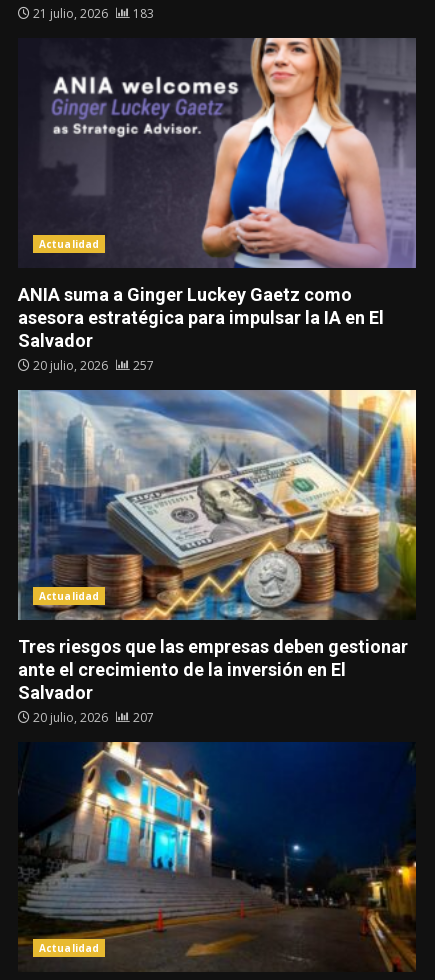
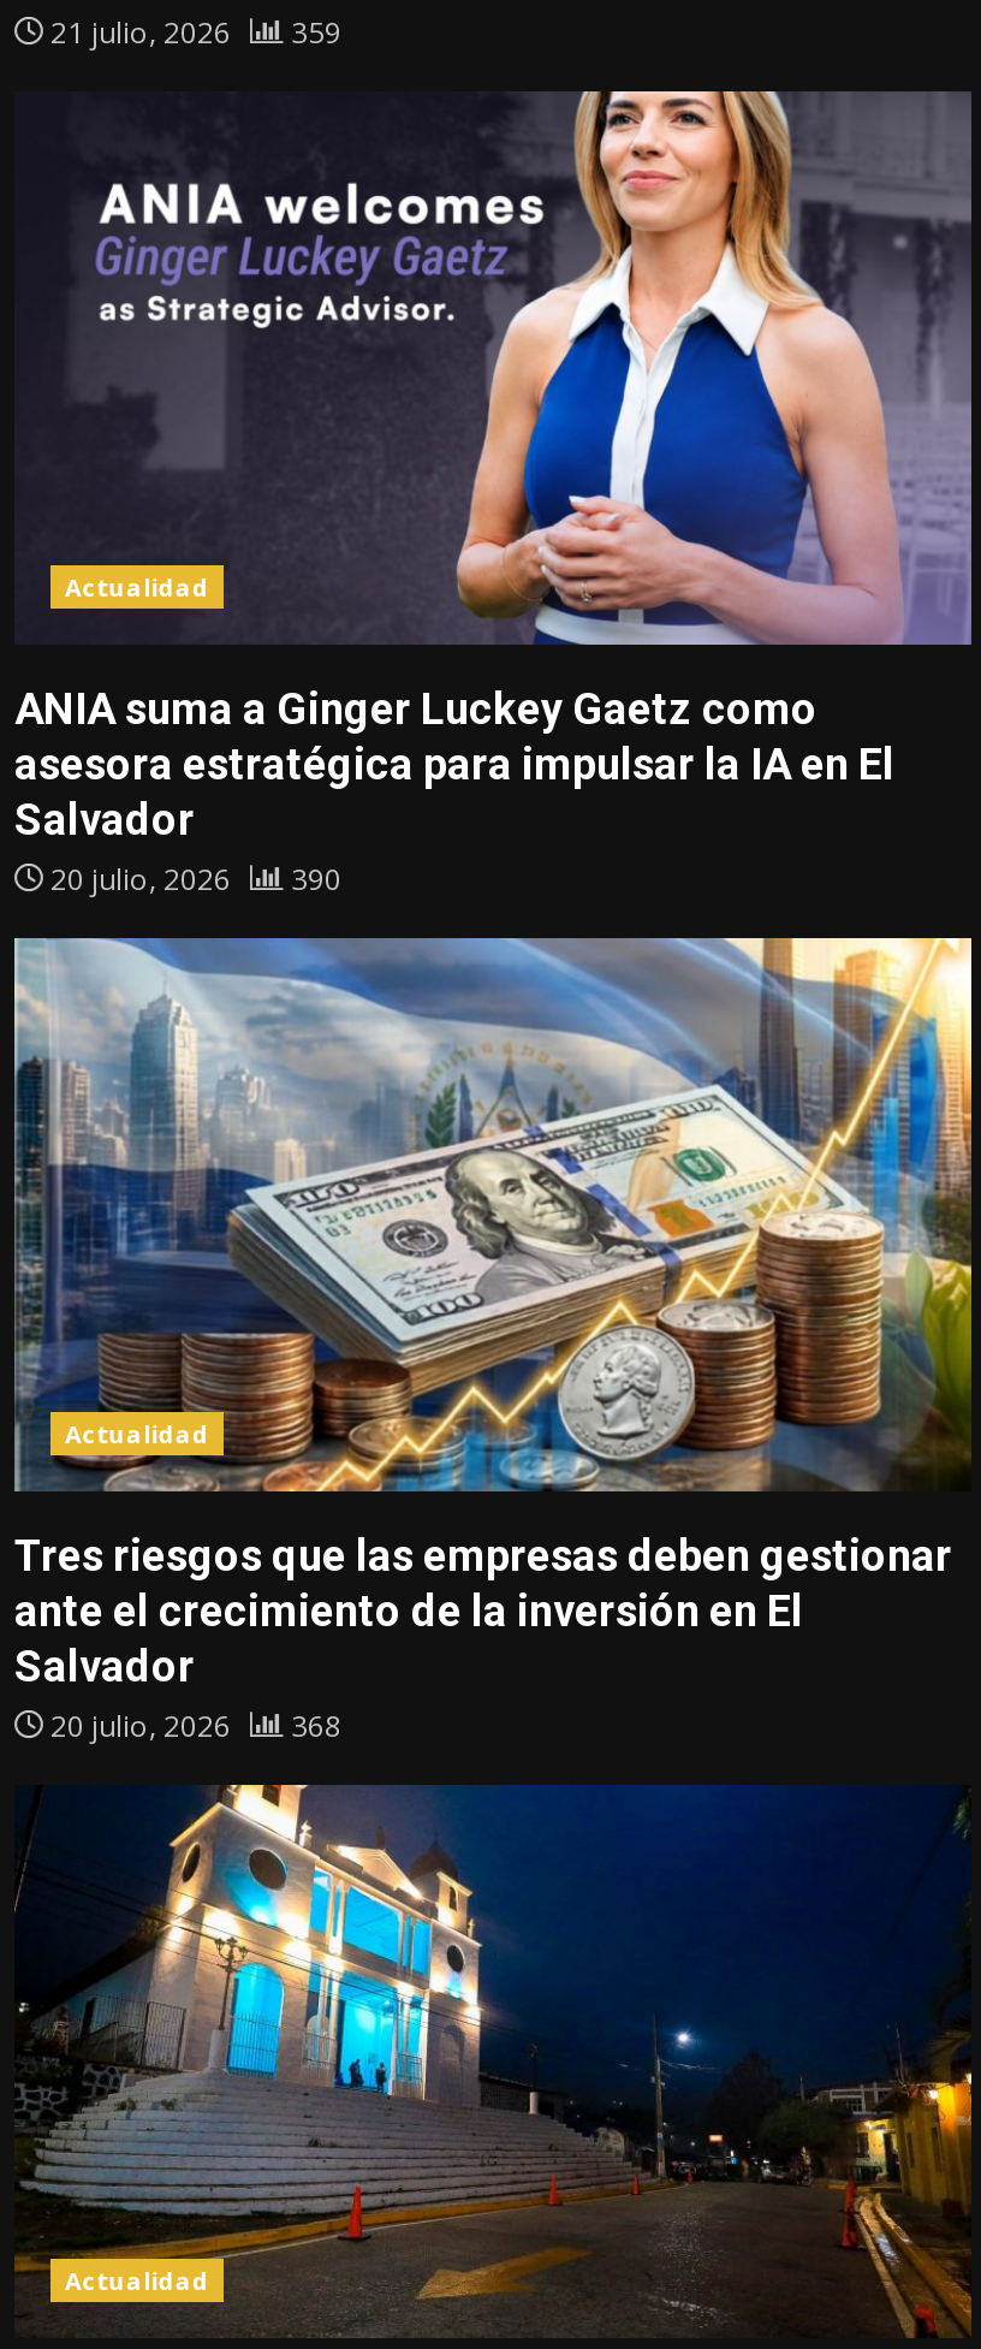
[30,5,154,22] 21 julio, 2026 183 -> [43,11,341,52] 21 julio, 2026 359
[30,357,154,374] 20 julio, 2026 257 -> [43,858,341,898] 20 julio, 2026 390
[30,709,154,726] 20 julio, 2026 207 -> [43,1704,341,1745] 20 julio, 2026 368

